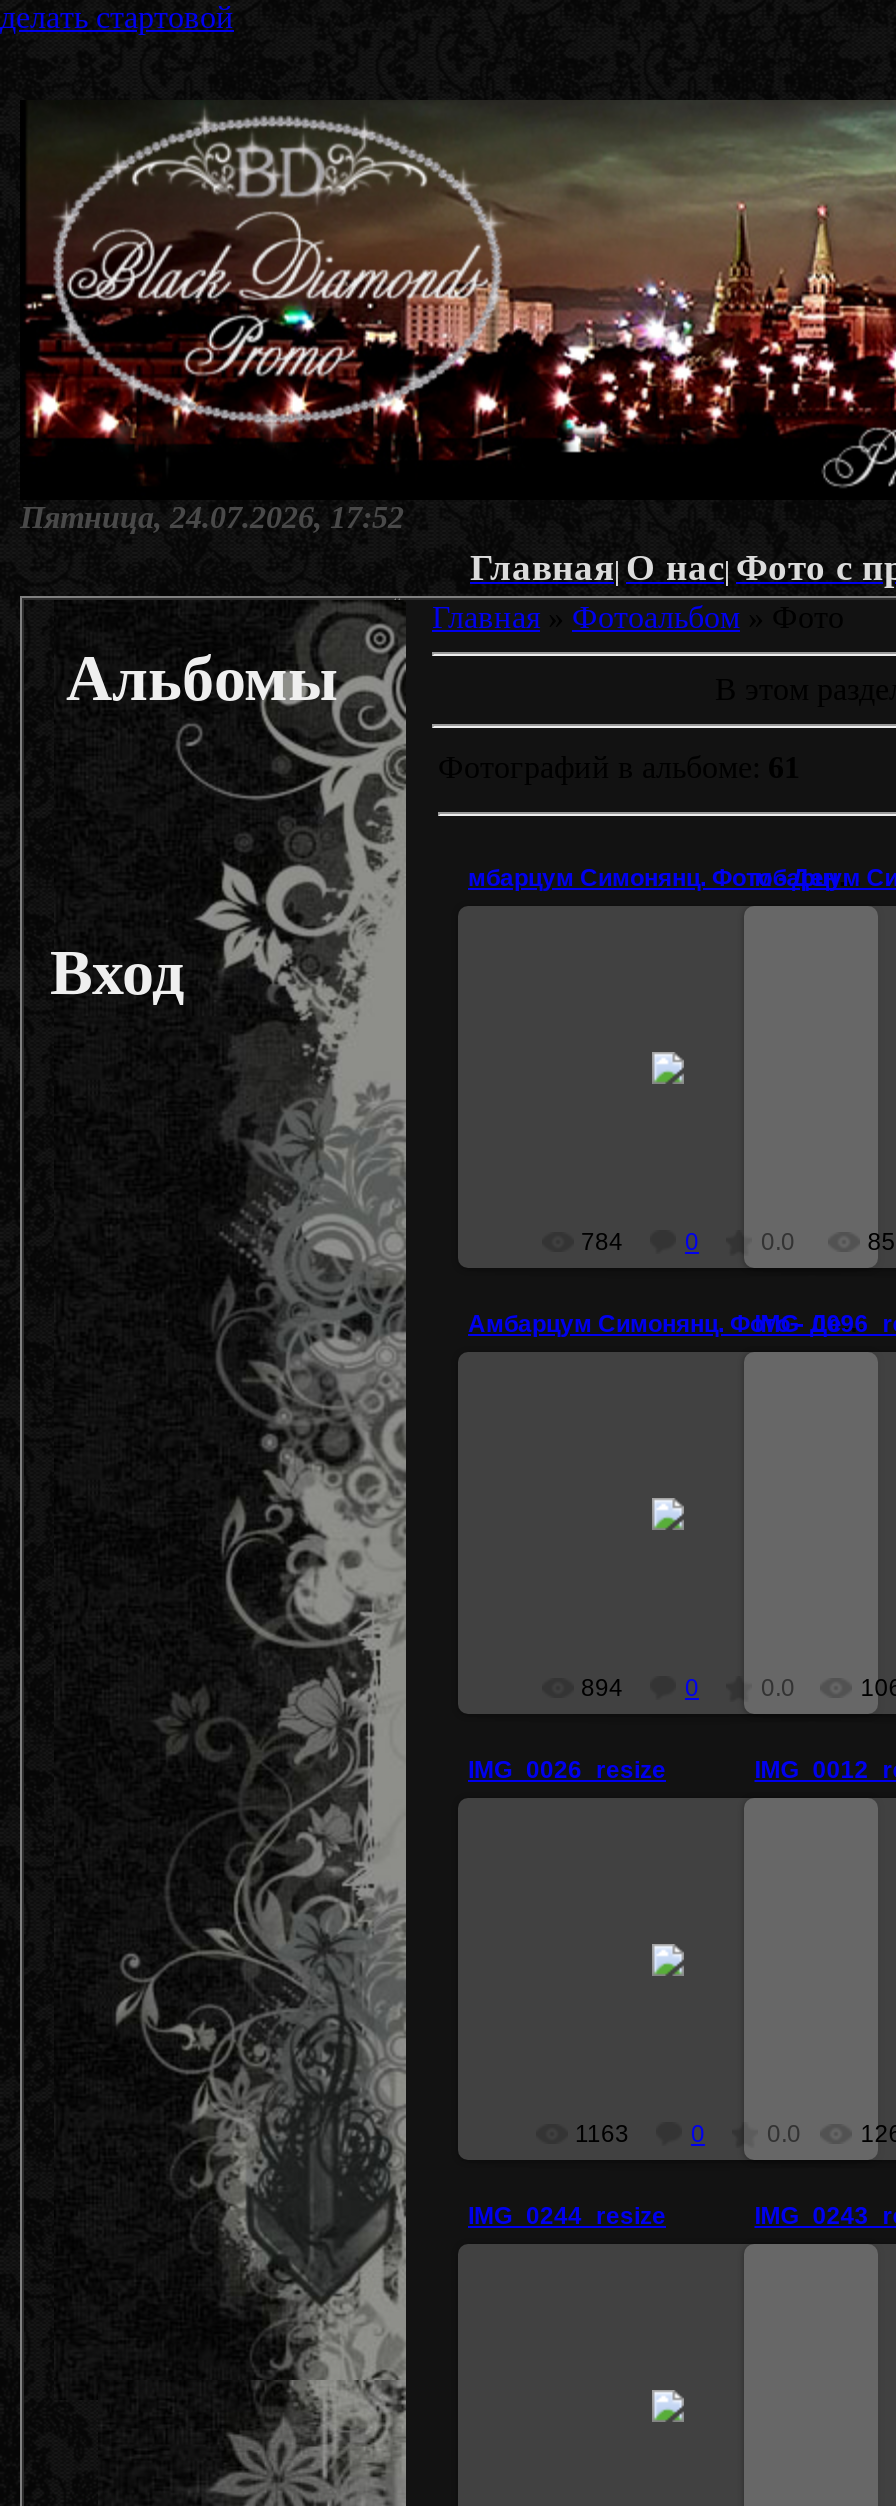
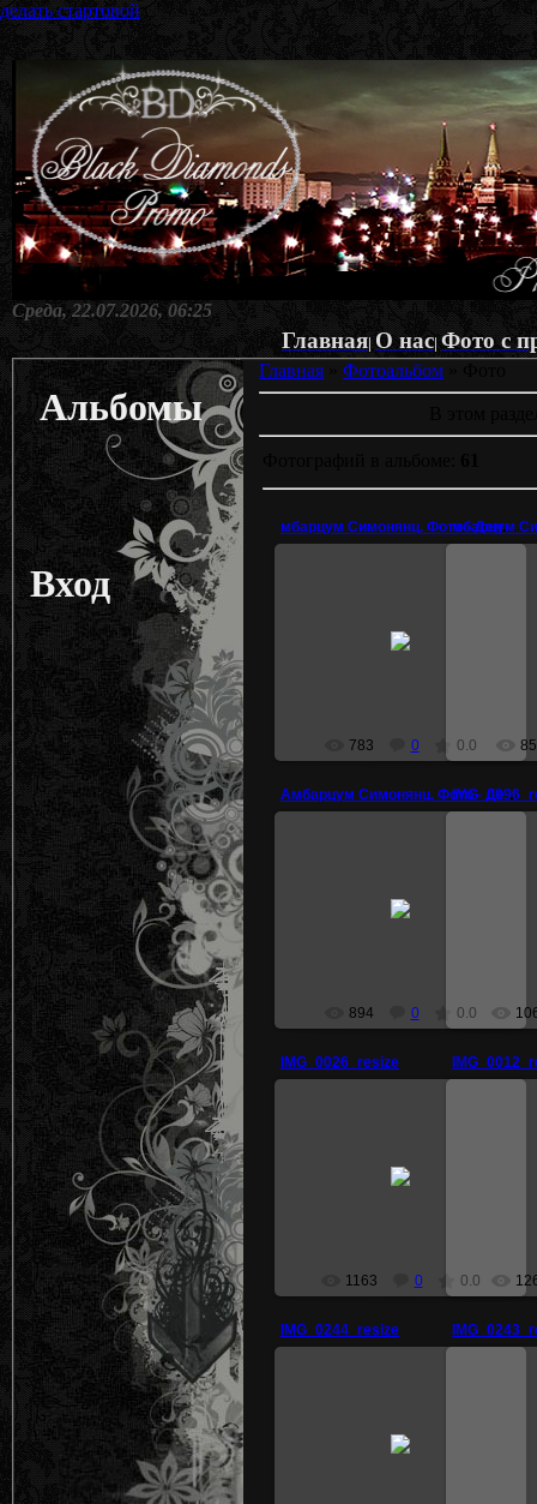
[20,500,404,534] Пятница, 24.07.2026, 17:52 -> [12,300,212,320] Среда, 22.07.2026, 06:25
[581,1228,623,1256] 784 -> [348,737,373,754] 783

